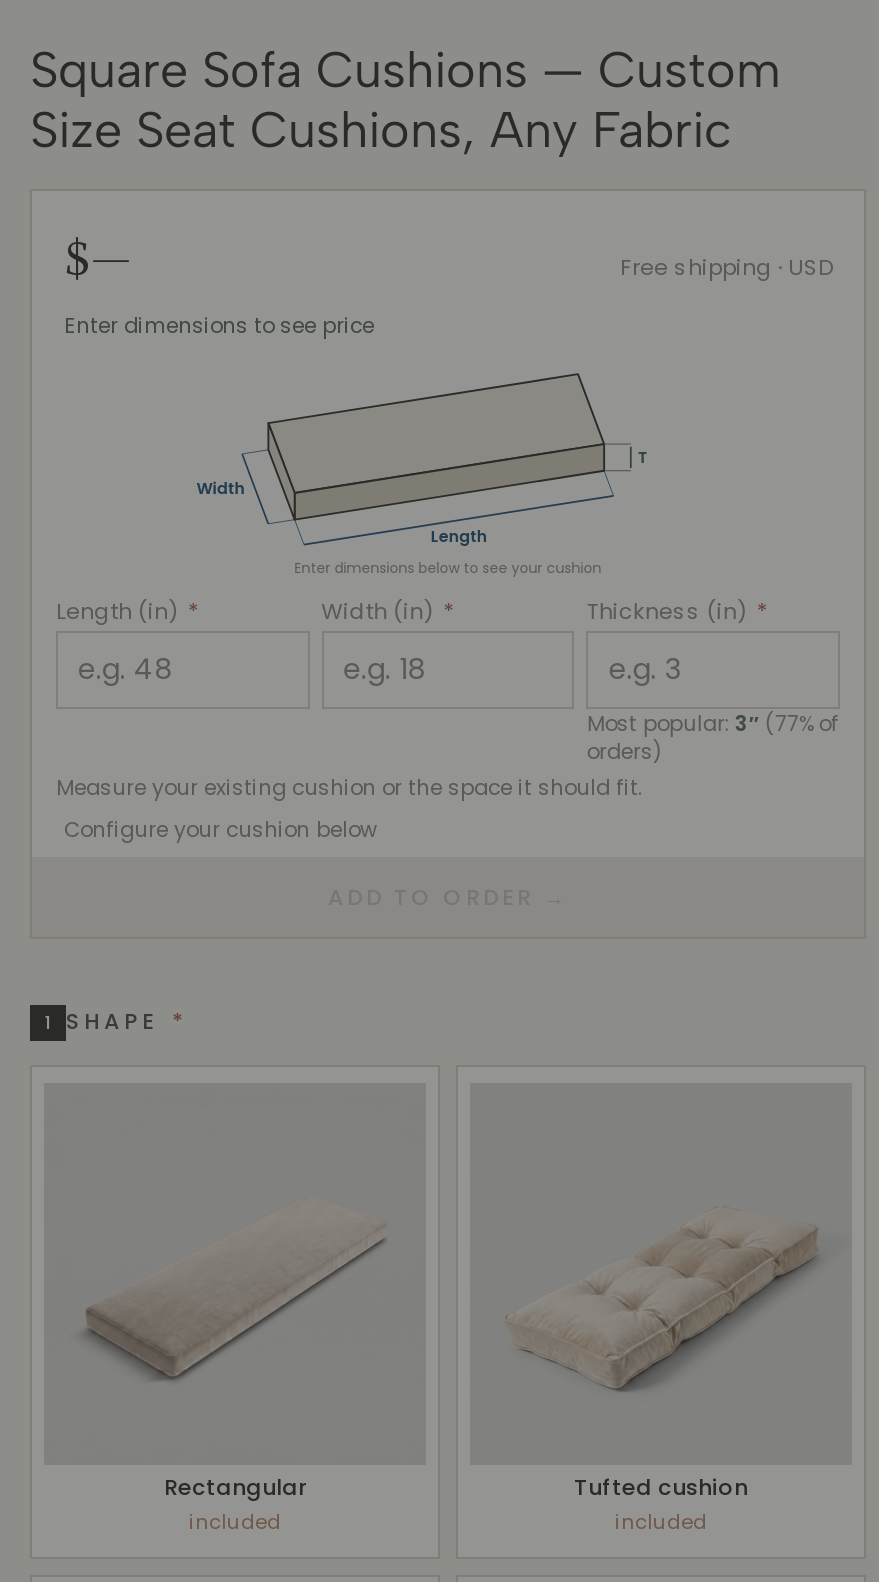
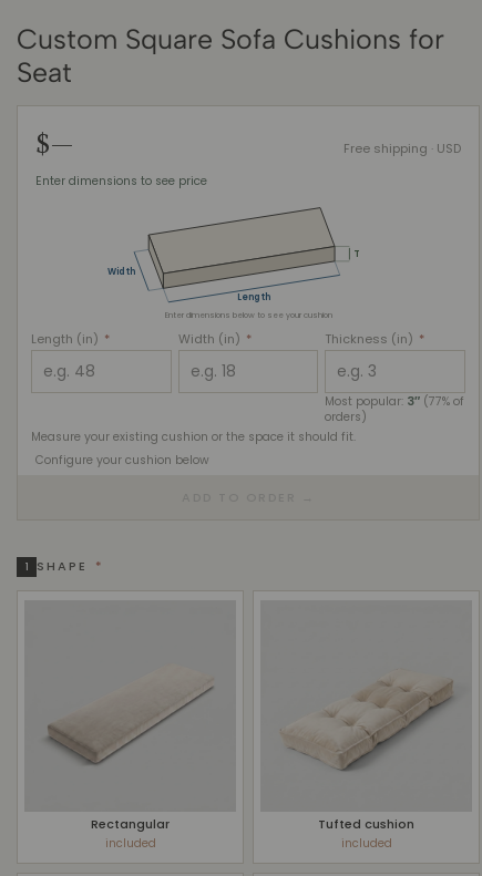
[30,39,780,159] Square Sofa Cushions — Custom | Size Seat Cushions, Any Fabric -> [17,22,444,89] Custom Square Sofa Cushions for | Seat

